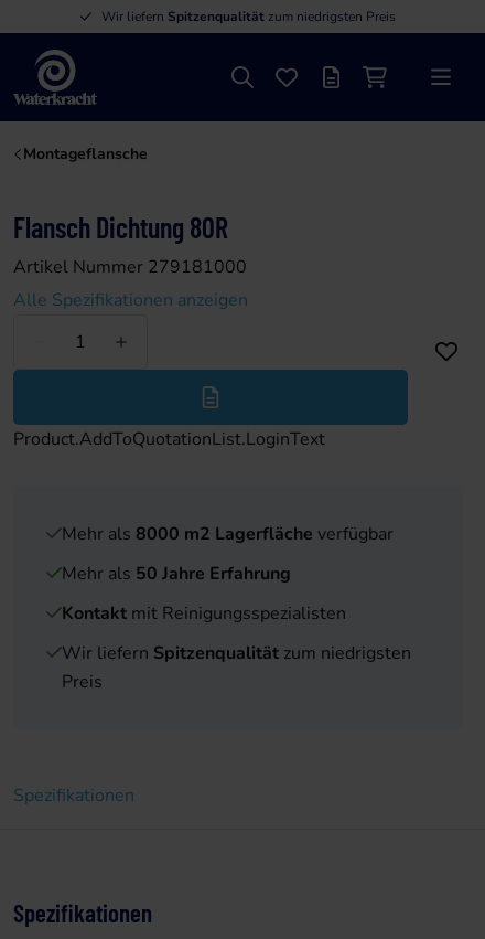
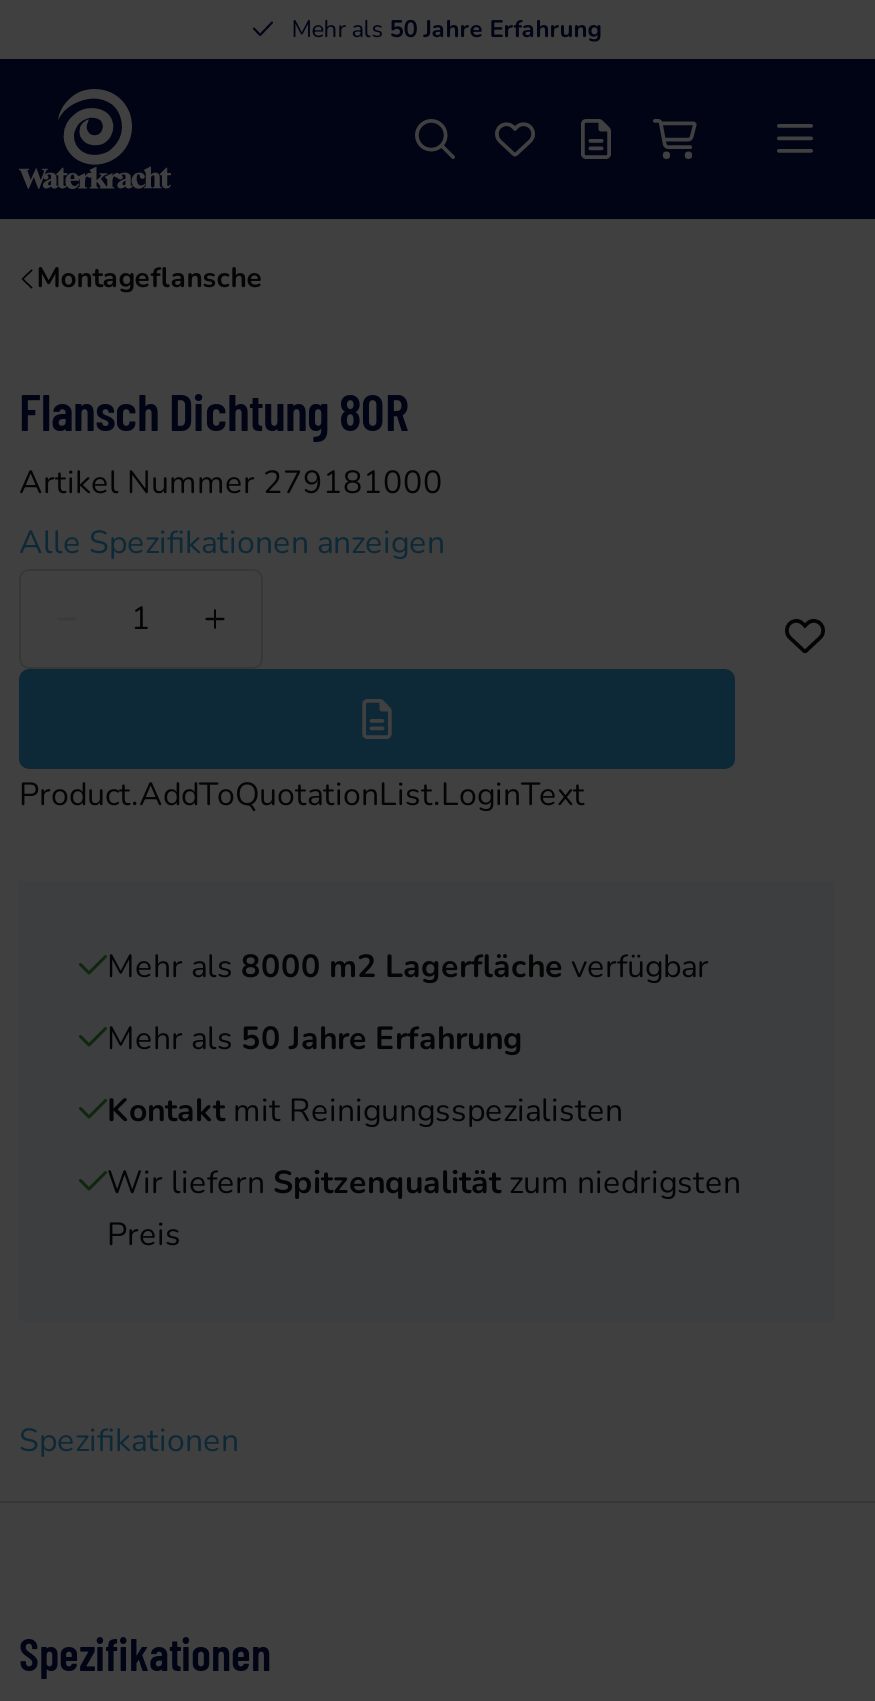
[102,8,396,25] Wir liefern Spitzenqualität zum niedrigsten Preis -> [291,10,601,42] Mehr als 50 Jahre Erfahrung

